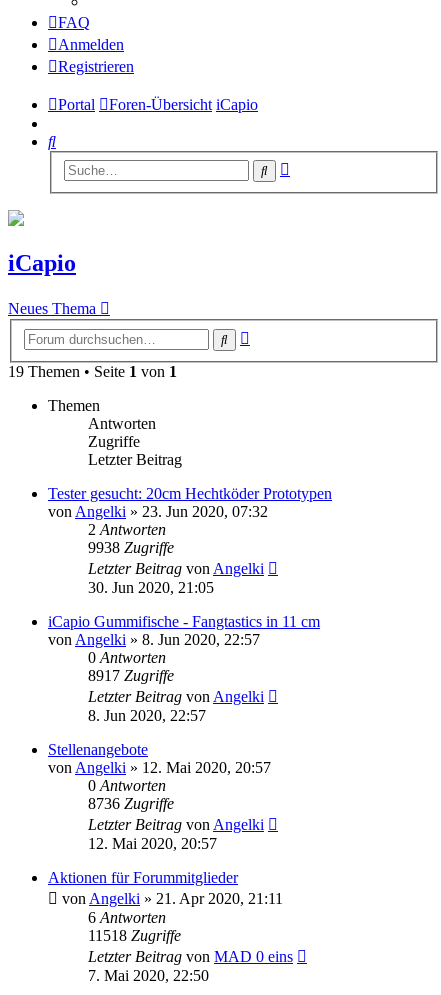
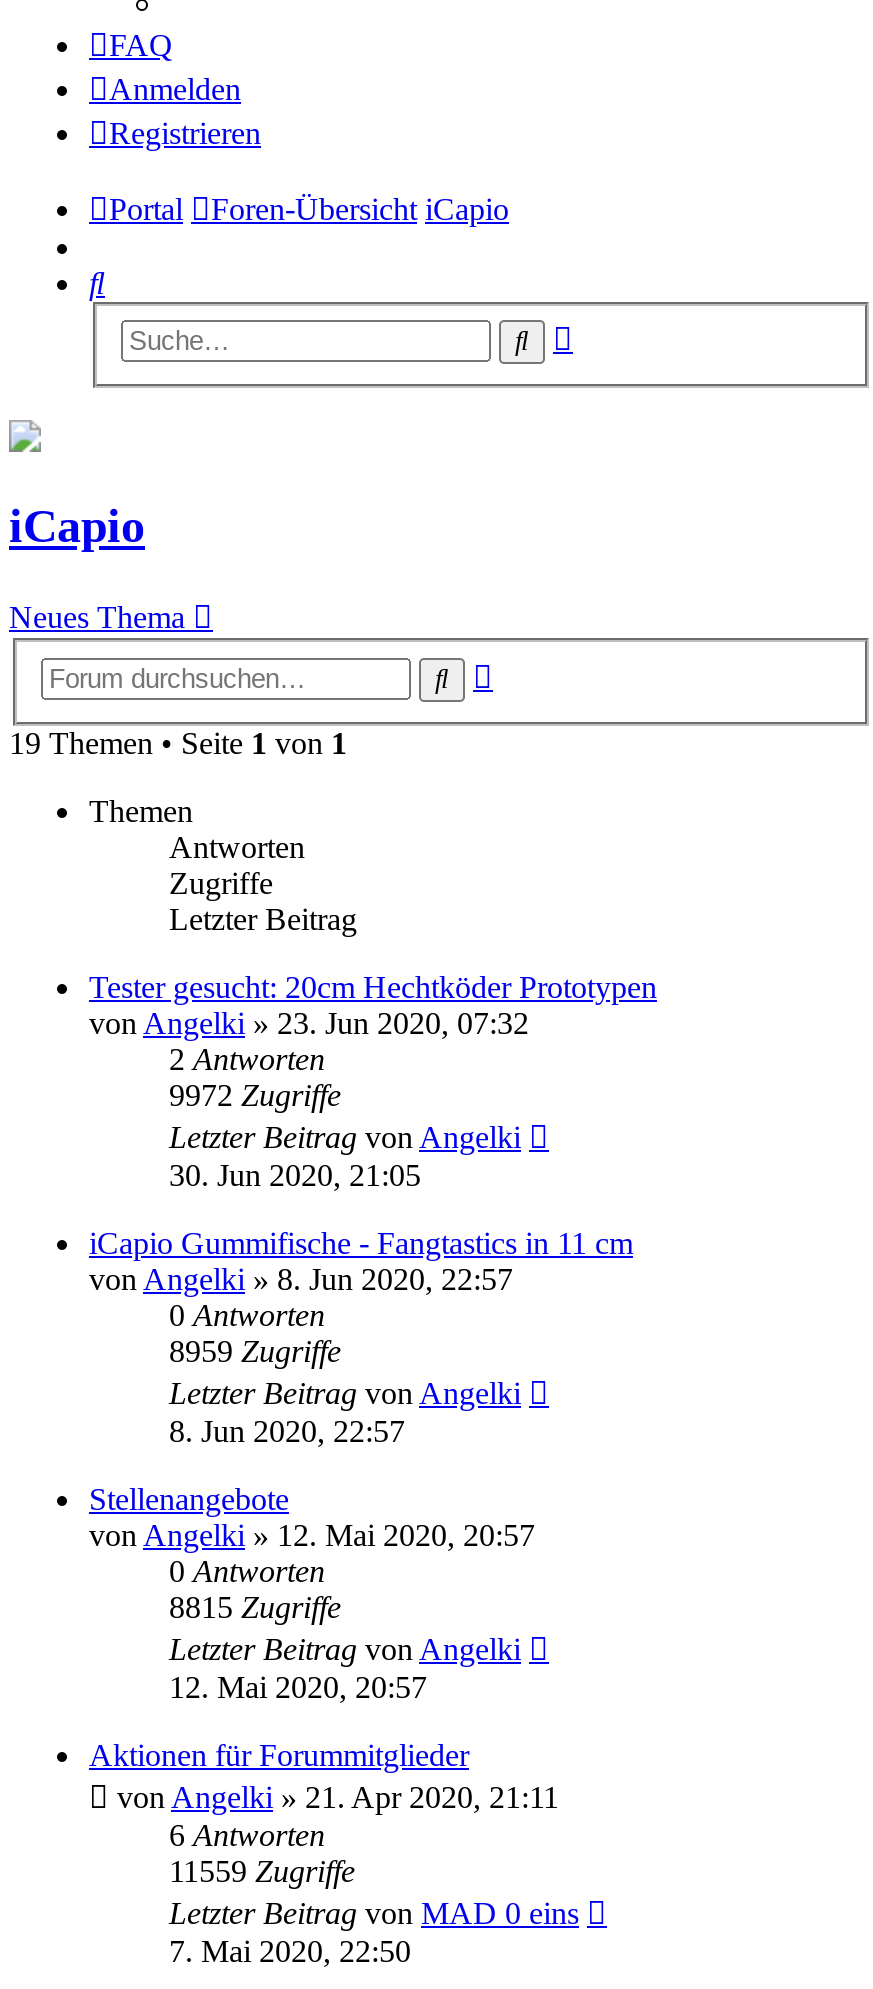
[88,539,174,556] 9938 Zugriffe -> [169,1078,341,1112] 9972 Zugriffe
[88,667,174,684] 8917 Zugriffe -> [169,1334,341,1368] 8959 Zugriffe
[88,795,174,812] 8736 Zugriffe -> [169,1590,341,1624] 8815 Zugriffe
[88,927,181,944] 11518 Zugriffe -> [169,1854,355,1888] 11559 Zugriffe

